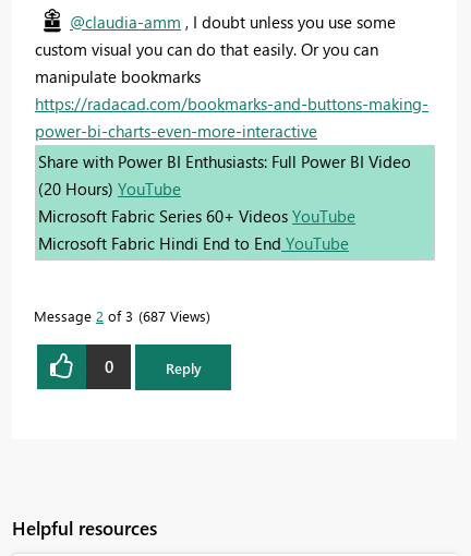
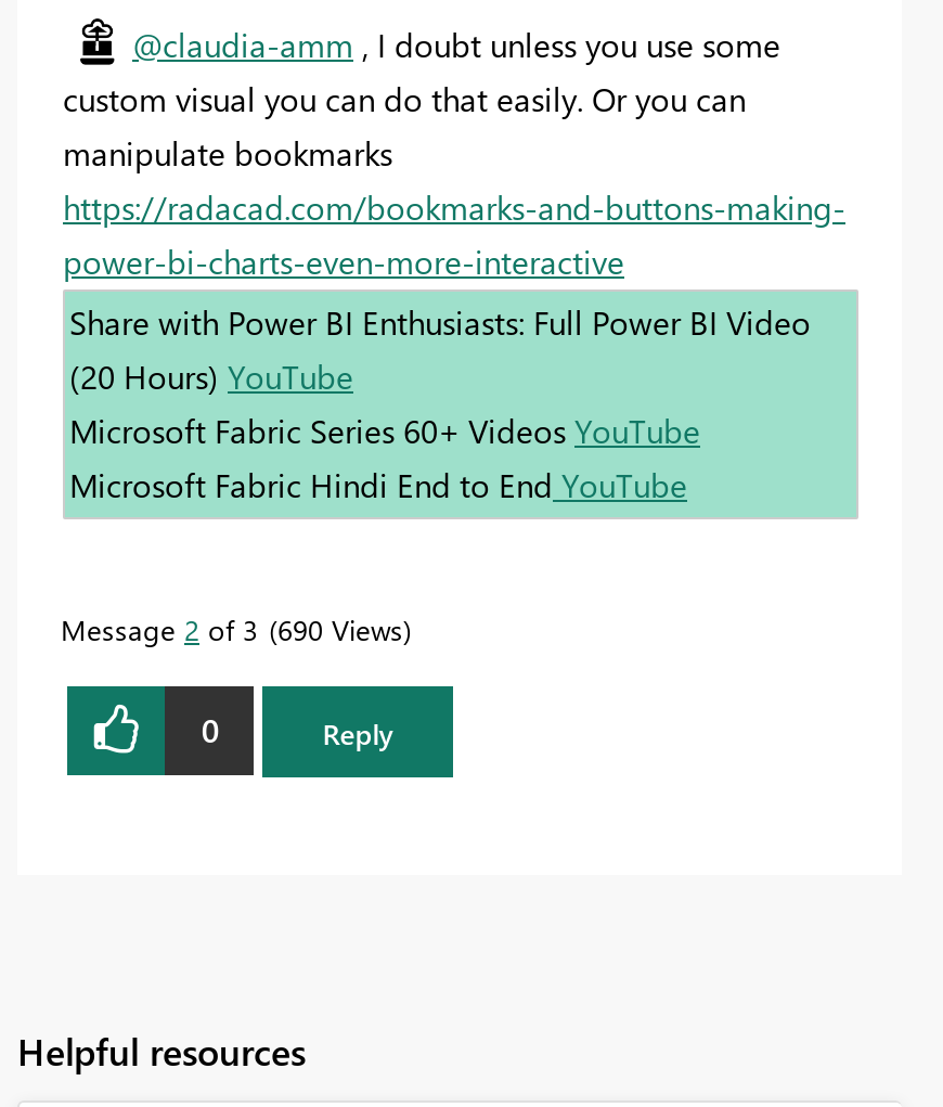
[34,306,206,325] Message 2 of 3 687 Views -> [61,610,403,647] Message 2 of 3 690 Views

